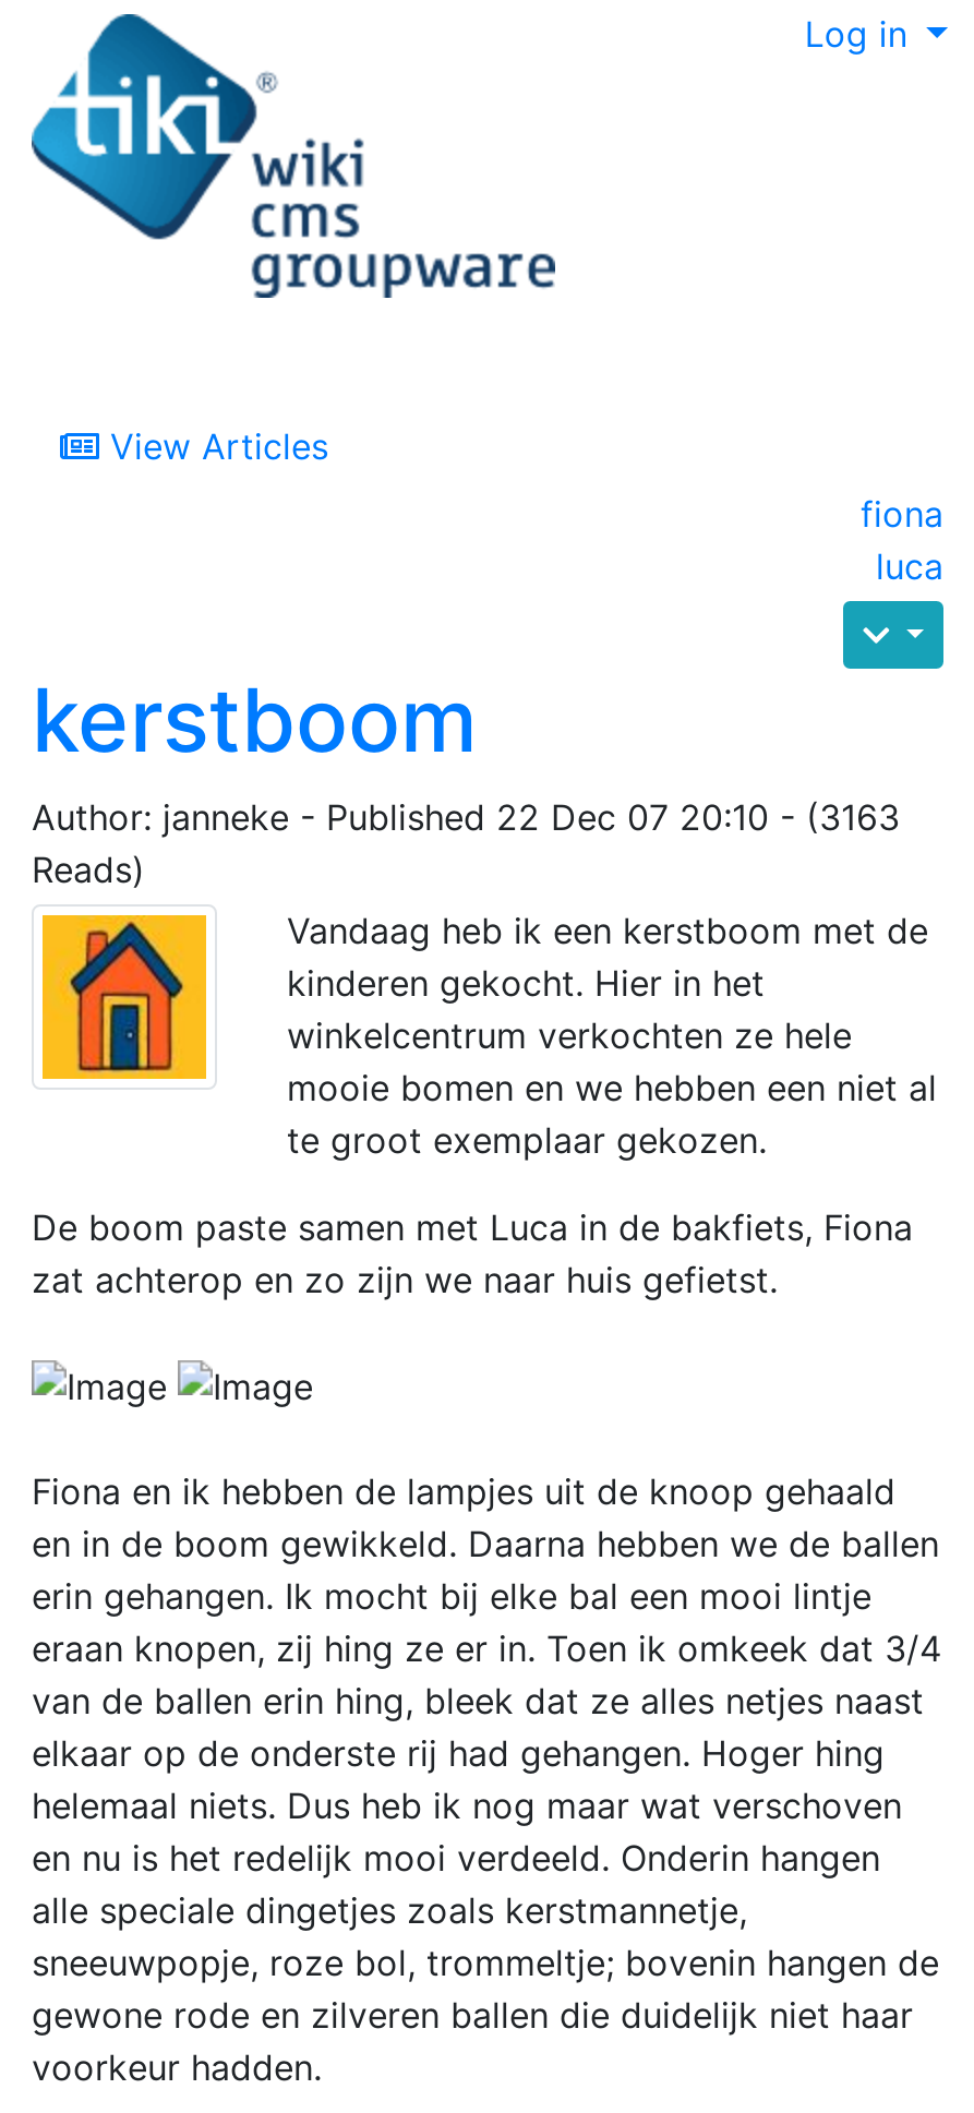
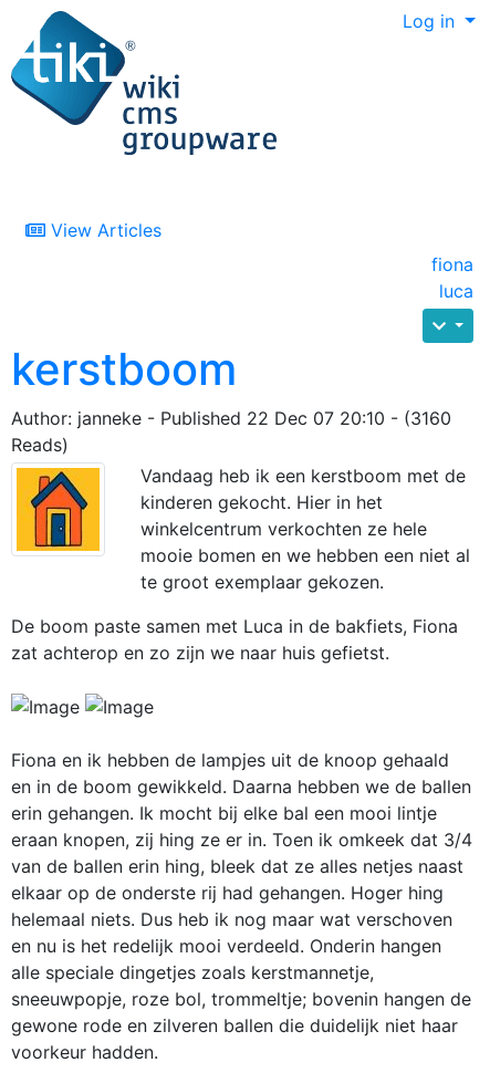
[32,794,900,838] Author: janneke - Published 22 Dec 07 20:10 - (3163 -> [11,407,451,429] Author: janneke - Published 22 Dec 07 20:10 - (3160

